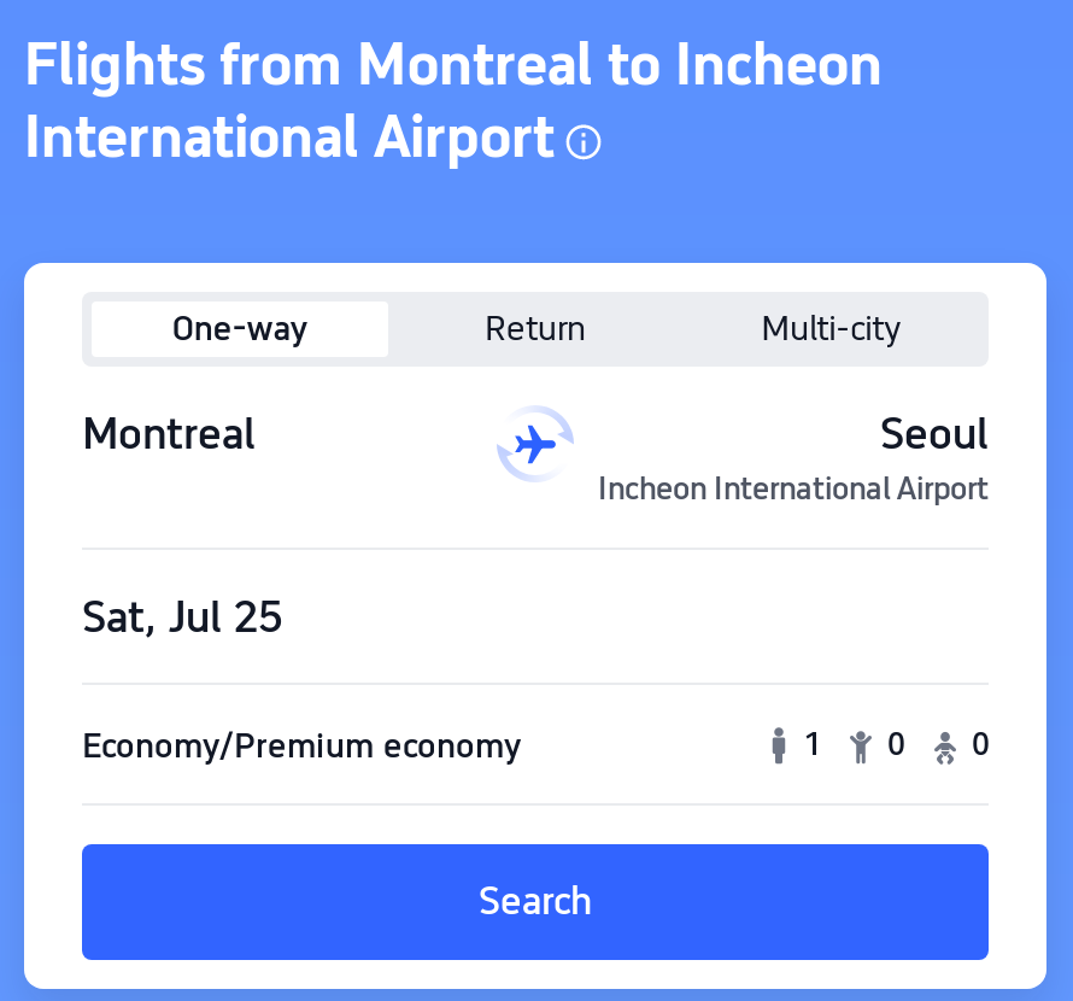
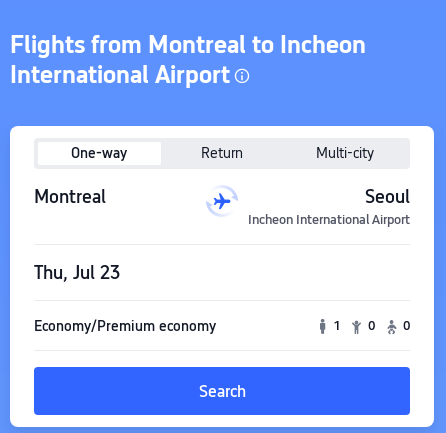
[82,591,282,642] Sat, Jul 25 -> [34,262,120,283] Thu, Jul 23

